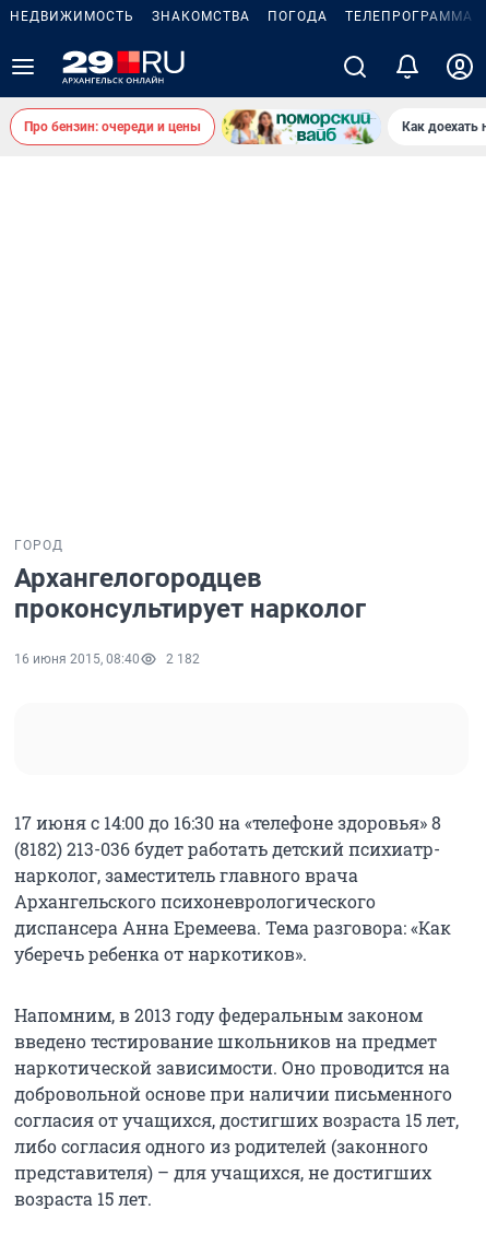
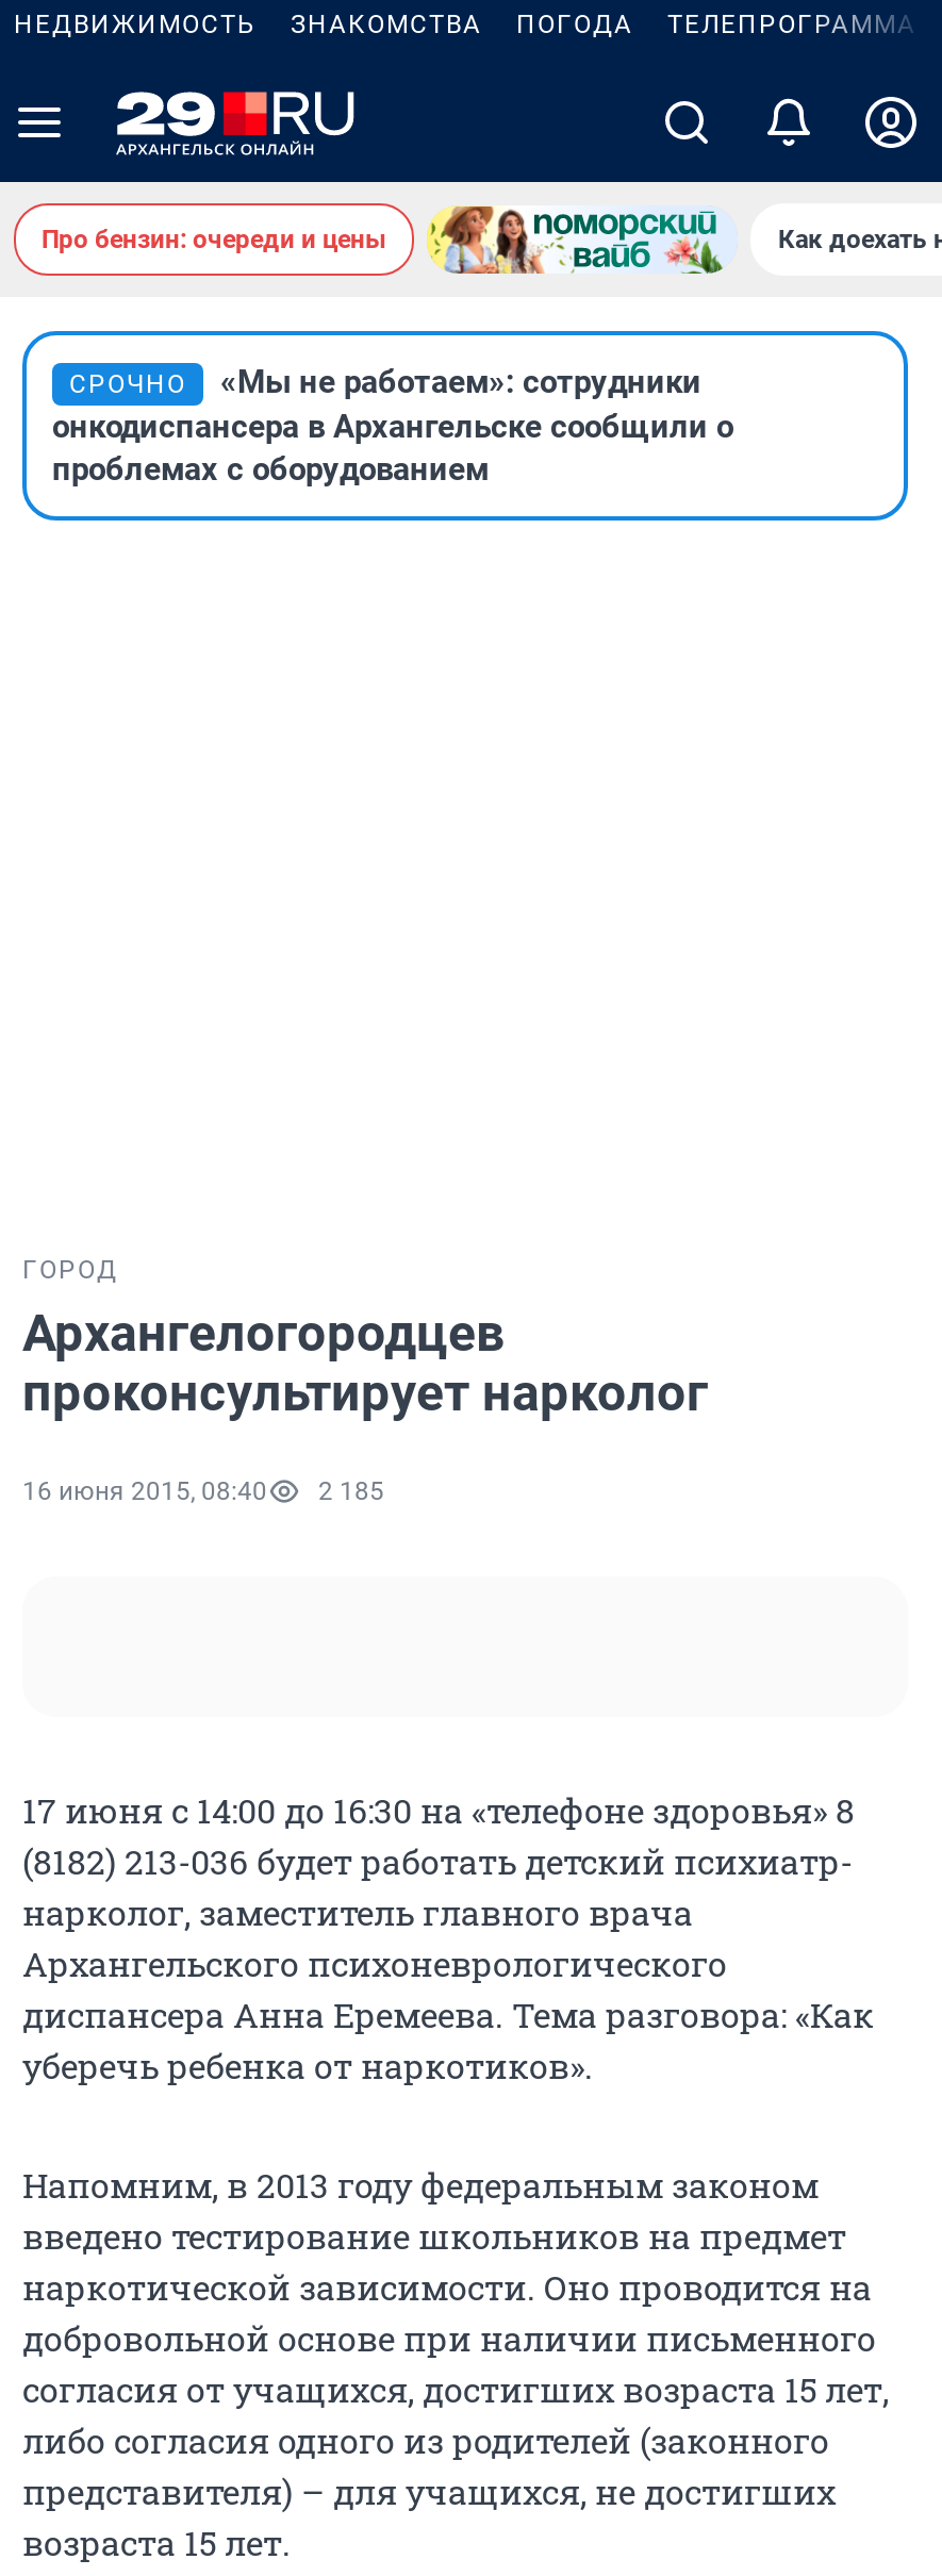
none -> [20,329,910,523] [image] | СРОЧНО | «Мы не работаем»: сотрудники | онкодиспансера в Архангельске сообщили о | проблемах с оборудованием
[14,652,200,667] 16 июня 2015, 08:40 2 182 -> [22,1477,384,1506] 16 июня 2015, 08:40 2 185

